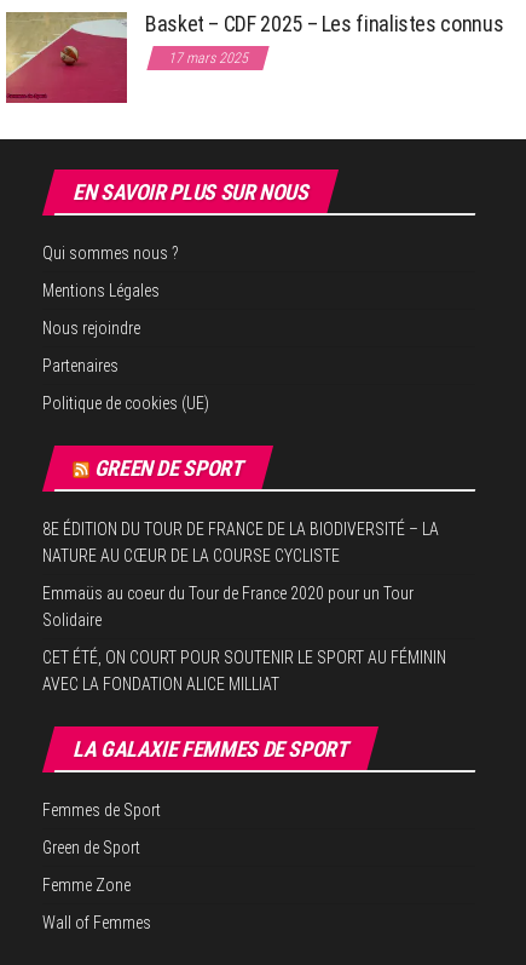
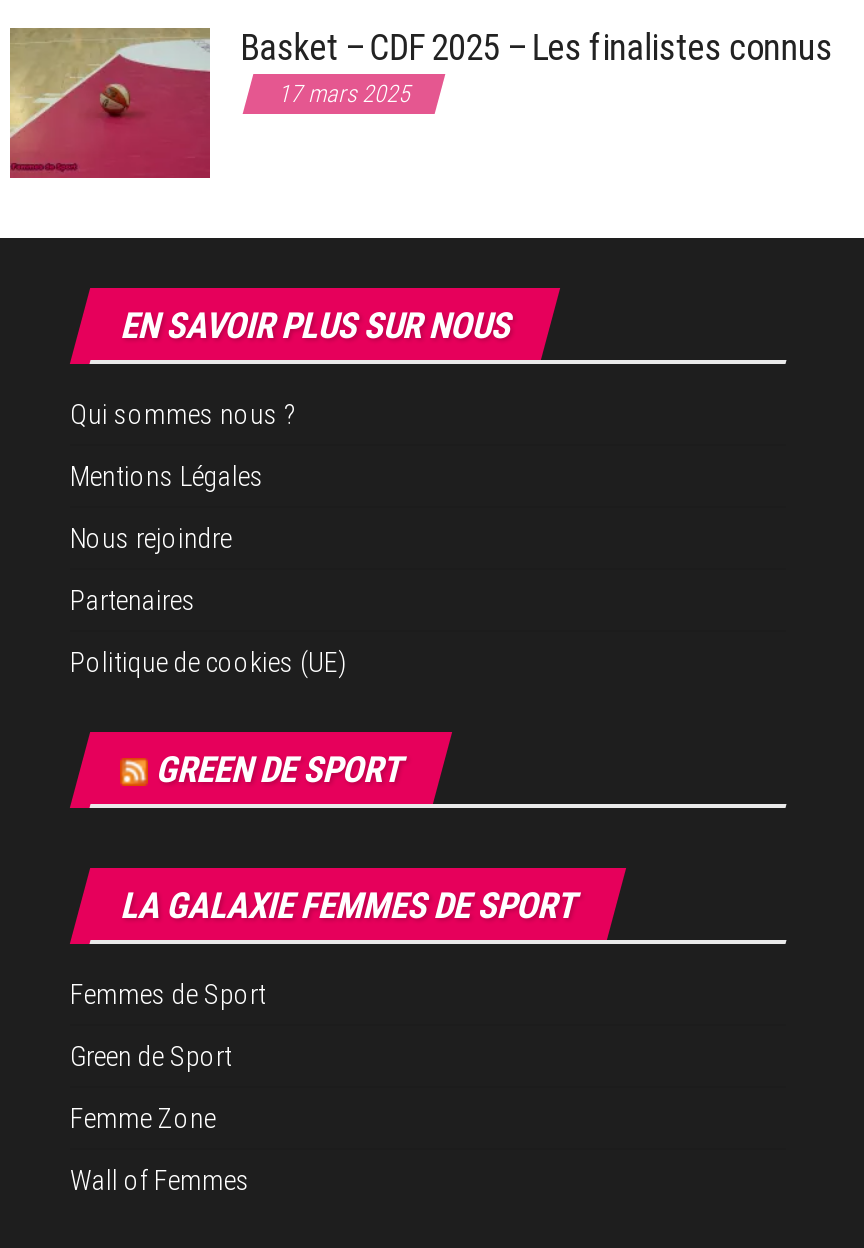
[42,519,446,693] 8E ÉDITION DU TOUR DE FRANCE DE LA BIODIVERSITÉ – LA | NATURE AU CŒUR DE LA COURSE CYCLISTE | Emmaüs au coeur du Tour de France 2020 pour un Tour | Solidaire | CET ÉTÉ, ON COURT POUR SOUTENIR LE SPORT AU FÉMININ | AVEC LA FONDATION ALICE MILLIAT -> none

